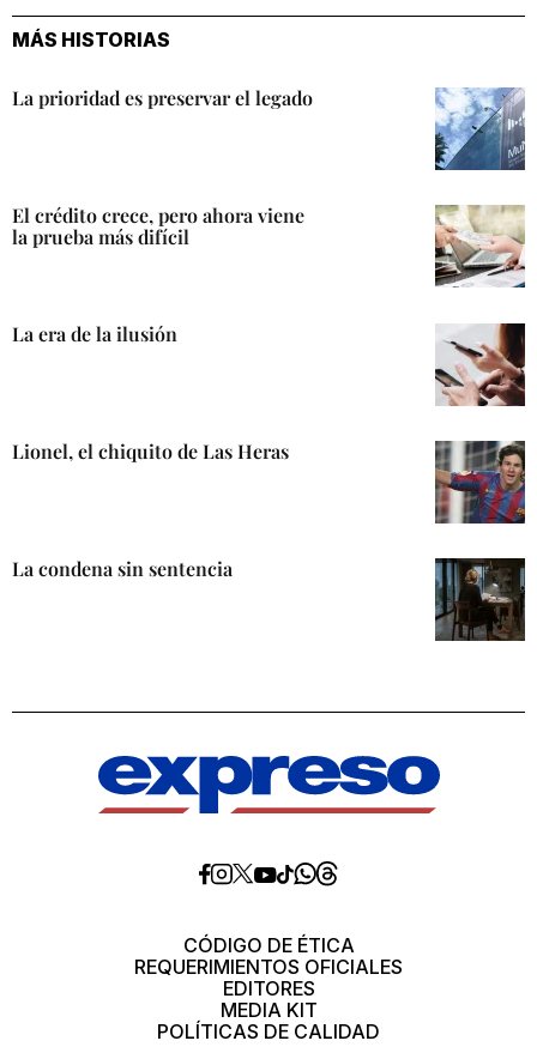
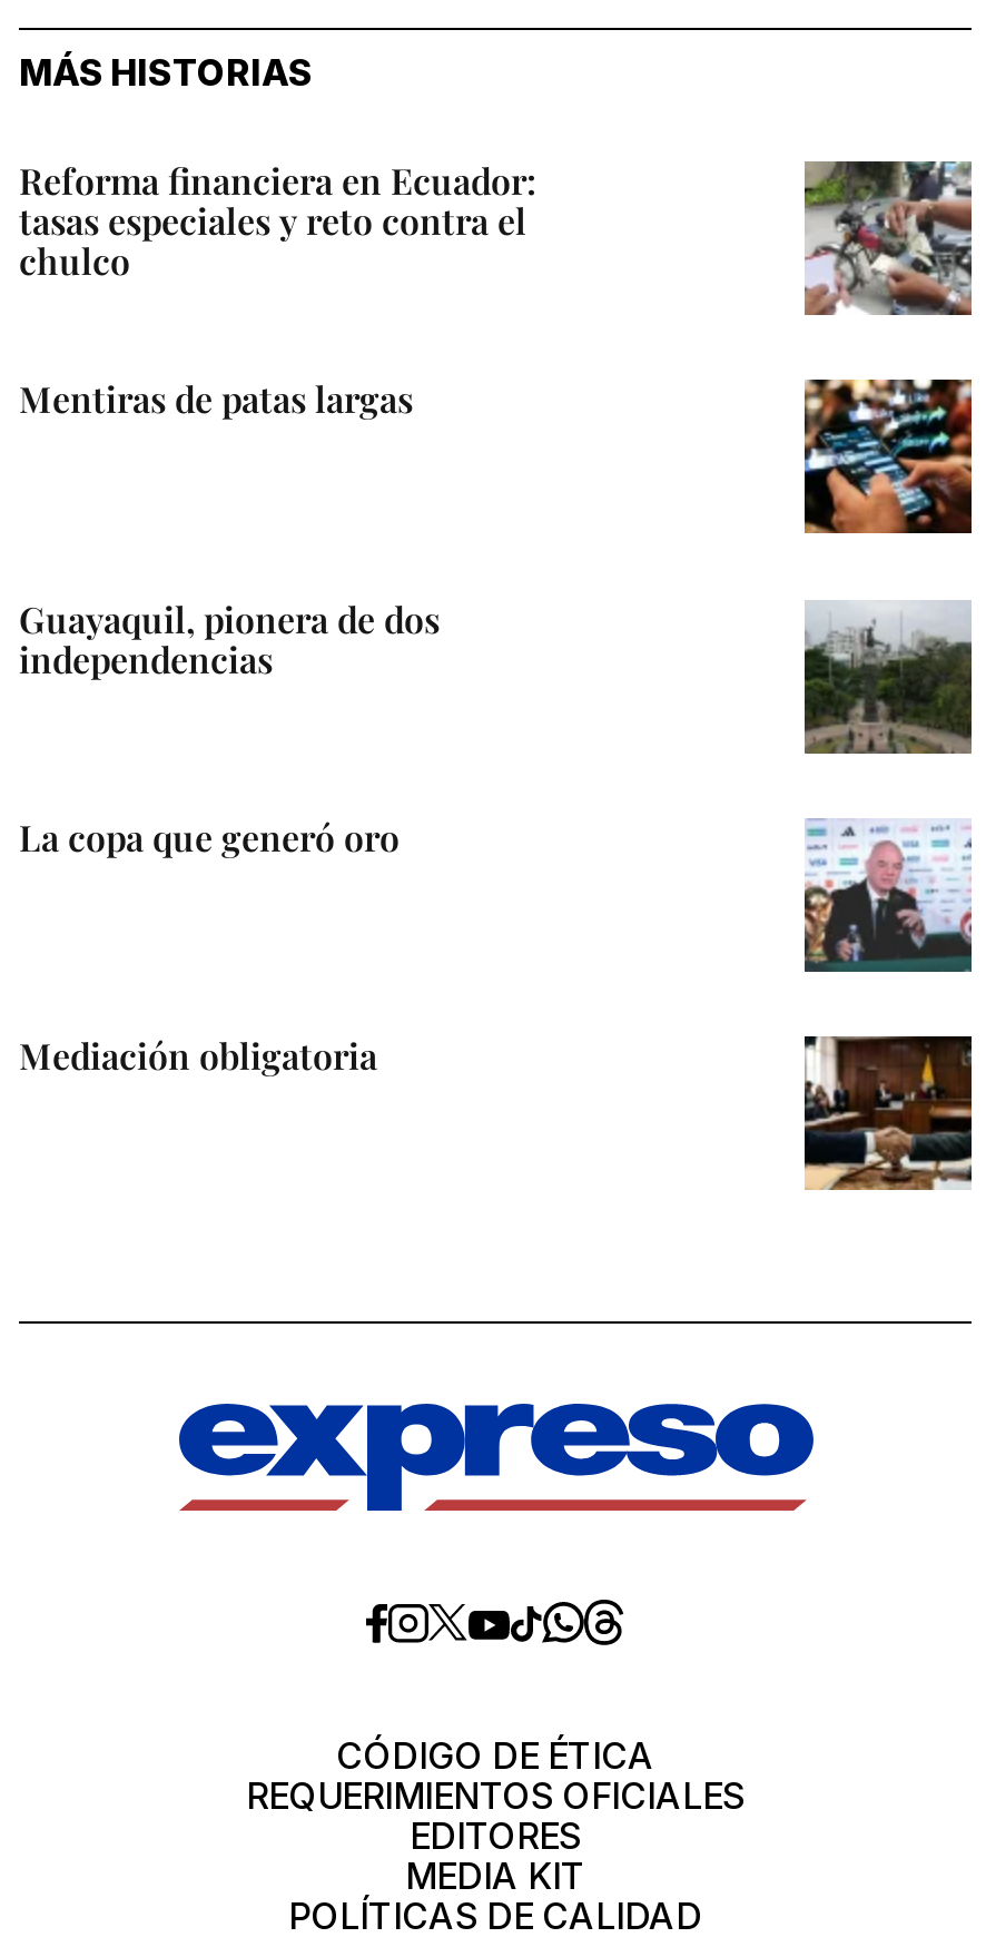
[12,85,313,111] La prioridad es preservar el legado -> [19,158,538,285] Reforma financiera en Ecuador: | tasas especiales y reto contra el | chulco
[434,87,526,171] [image] -> [802,159,974,317] [image]
[12,203,304,250] El crédito crece, pero ahora viene | la prueba más difícil -> [19,376,413,423] Mentiras de patas largas
[434,205,526,289] [image] -> [802,377,974,535] [image]
[12,321,177,346] La era de la ilusión -> [19,595,440,681] Guayaquil, pionera de dos | independencias
[435,322,526,406] [image] -> [802,600,972,756] [image]
[12,438,289,463] Lionel, el chiquito de Las Heras -> [19,813,400,860] La copa que generó oro
[434,440,526,524] [image] -> [805,818,972,974] [image]
[12,556,233,581] La condena sin sentencia -> [19,1032,377,1078] Mediación obligatoria
[434,557,525,642] [image] -> [802,1034,974,1192] [image]

